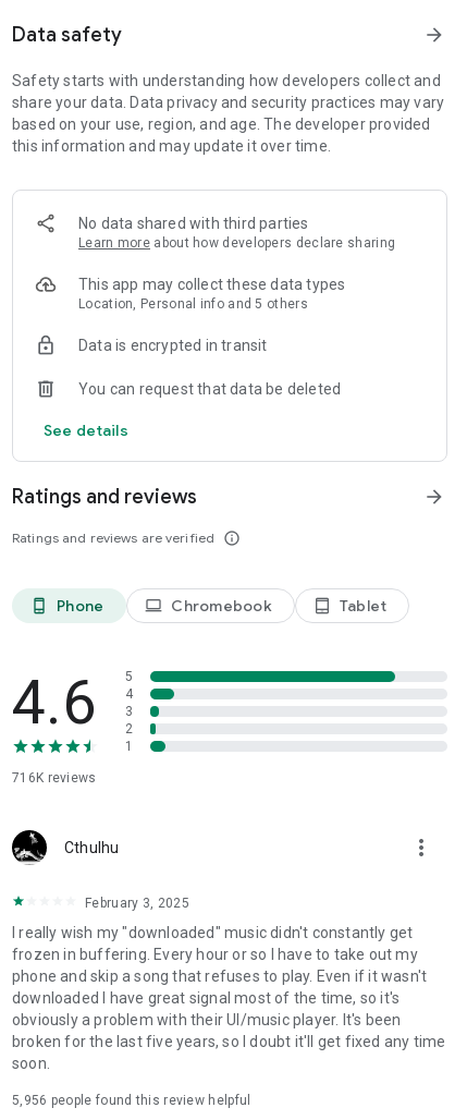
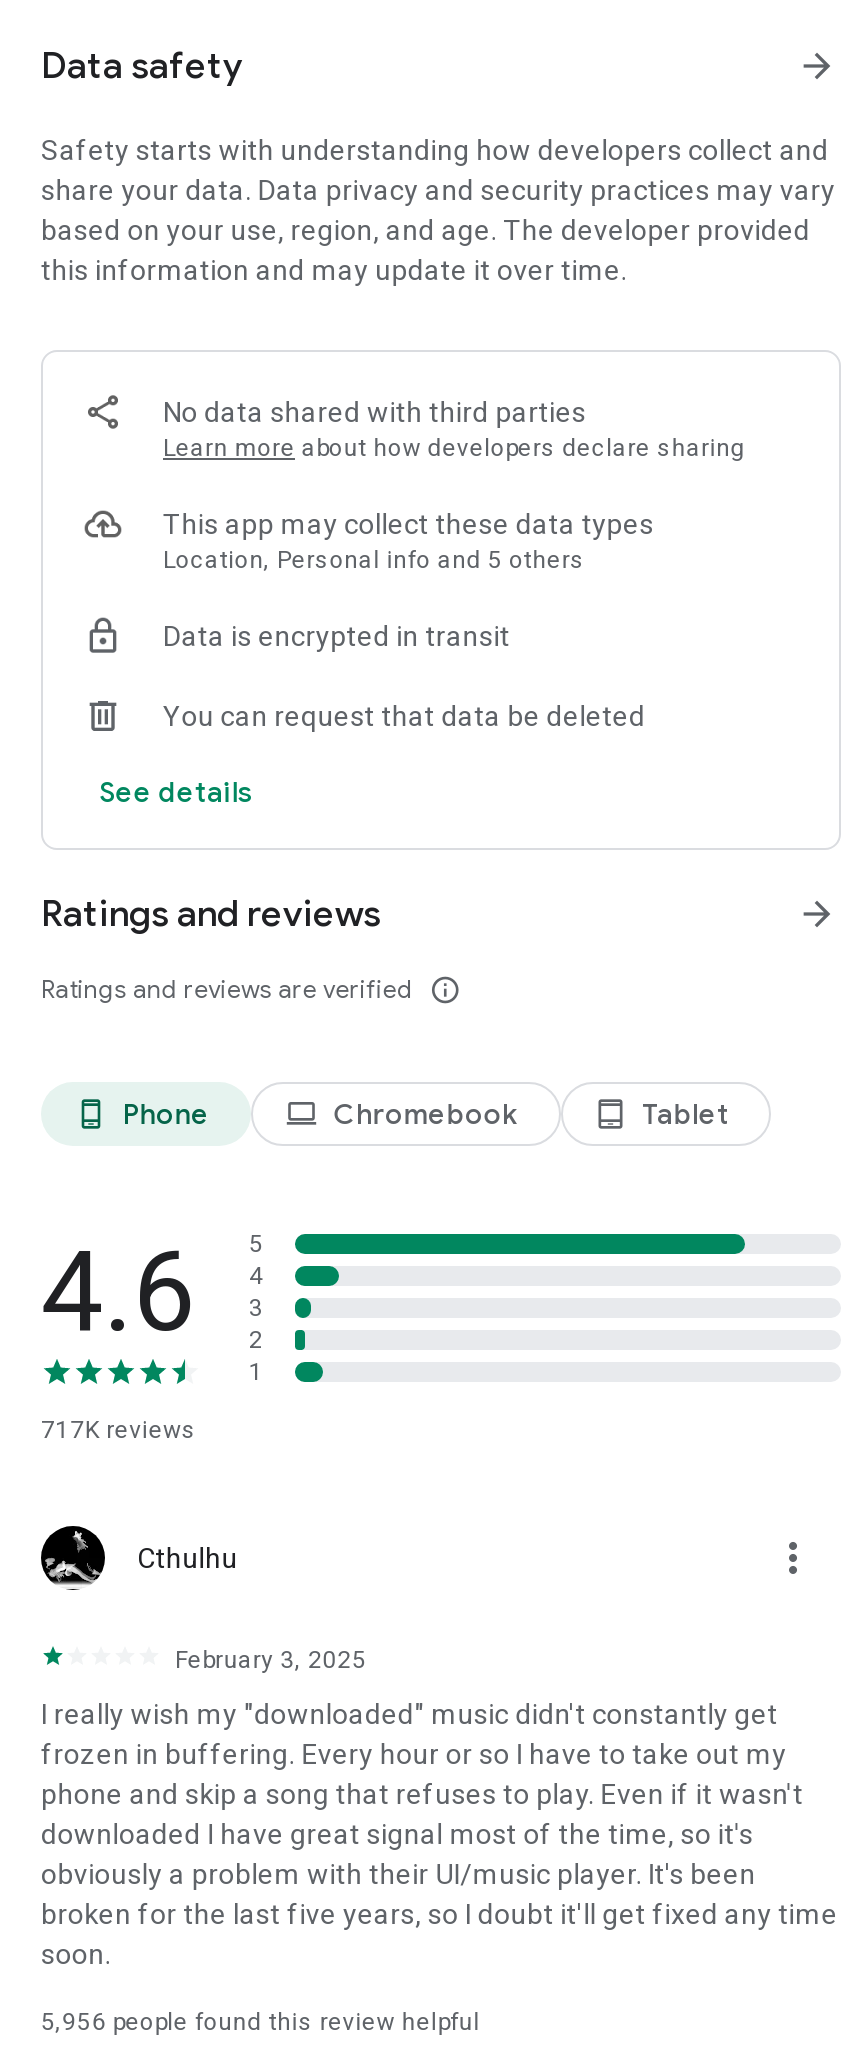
[12,771,96,786] 716K reviews -> [41,1416,196,1444] 717K reviews

